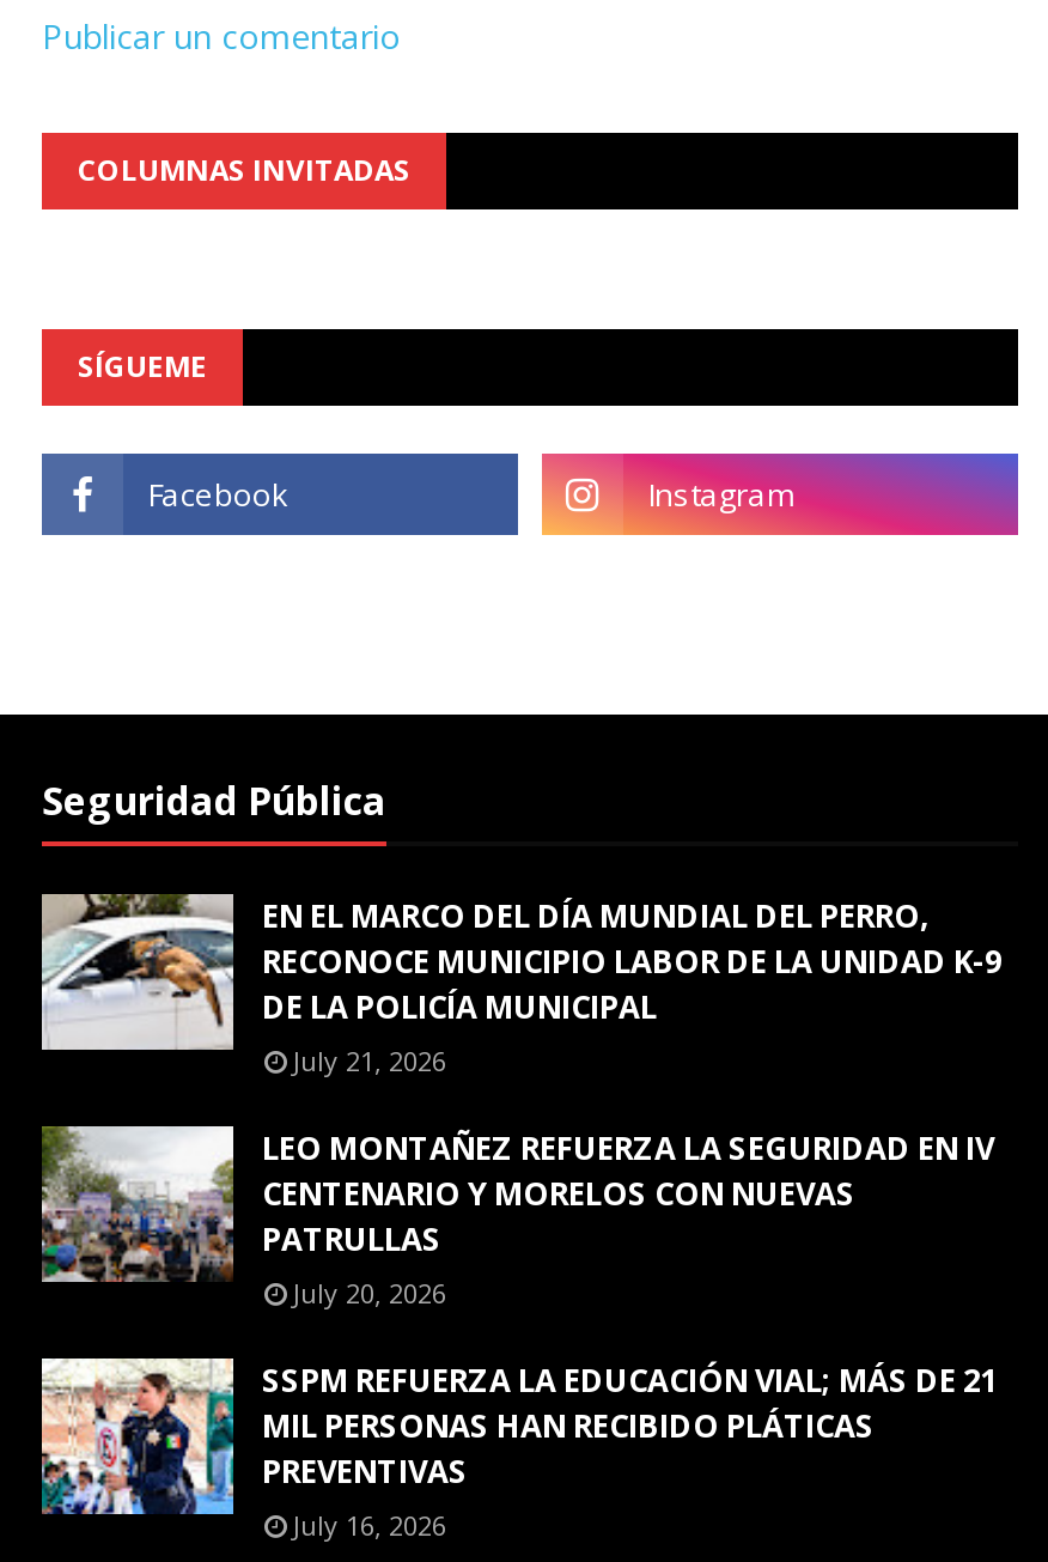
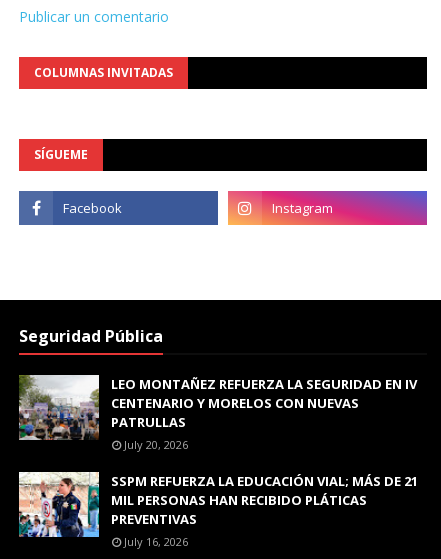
[39,894,1001,1079] [image] | EN EL MARCO DEL DÍA MUNDIAL DEL PERRO, | RECONOCE MUNICIPIO LABOR DE LA UNIDAD K-9 | DE LA POLICÍA MUNICIPAL | July 21, 2026 -> none

